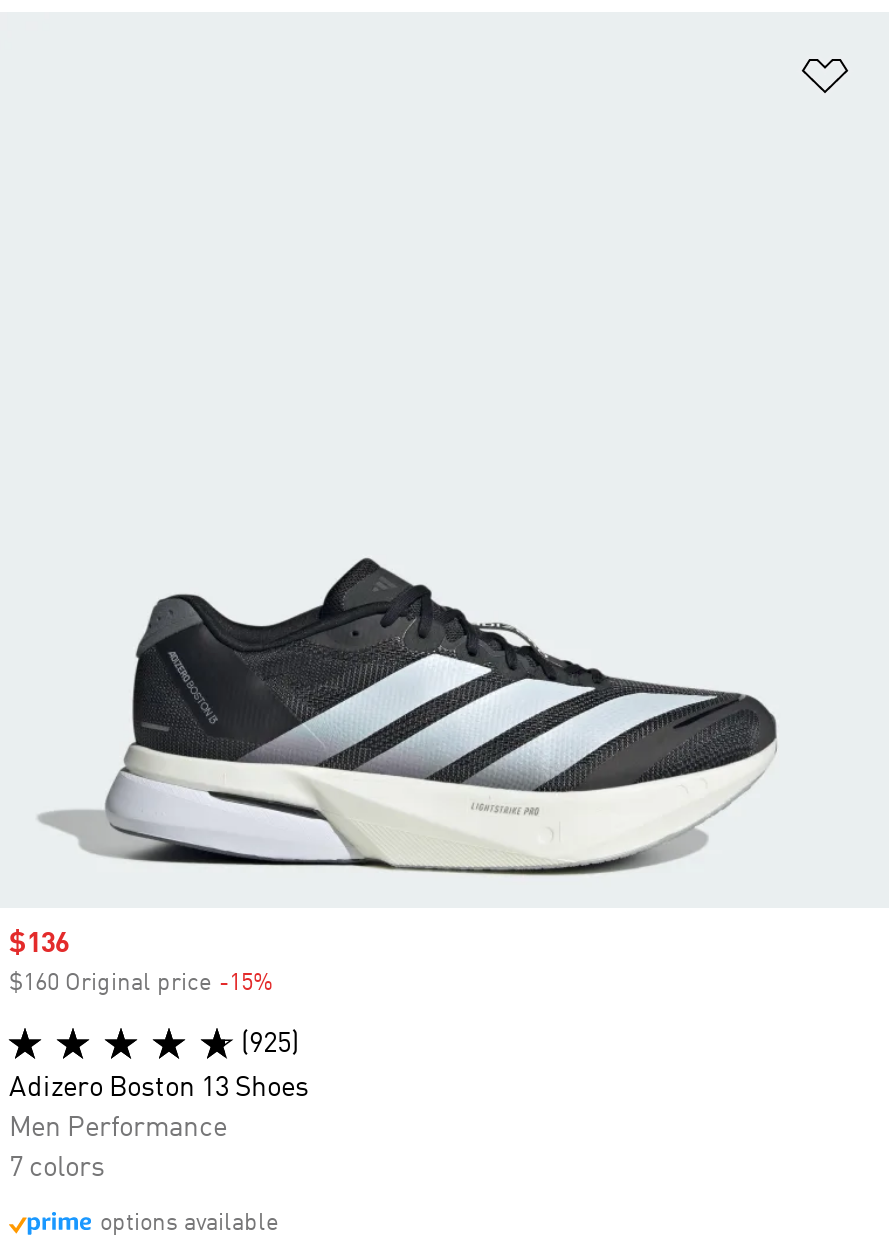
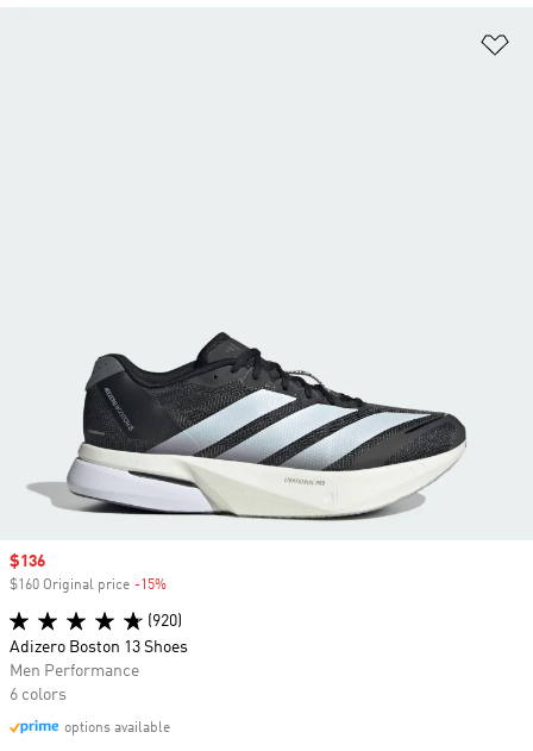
[241,1030,299,1058] (925) -> [148,613,182,630] (920)
[9,1154,105,1182] 7 colors -> [10,687,67,703] 6 colors

